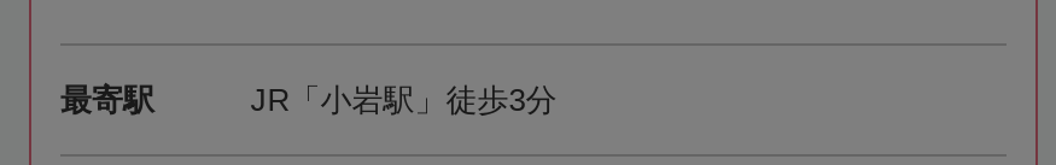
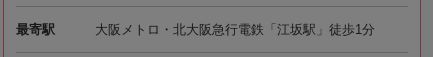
[250,83,557,119] JR「小岩駅」徒歩3分 -> [95,22,375,37] 大阪メトロ・北大阪急行電鉄「江坂駅」徒歩1分

